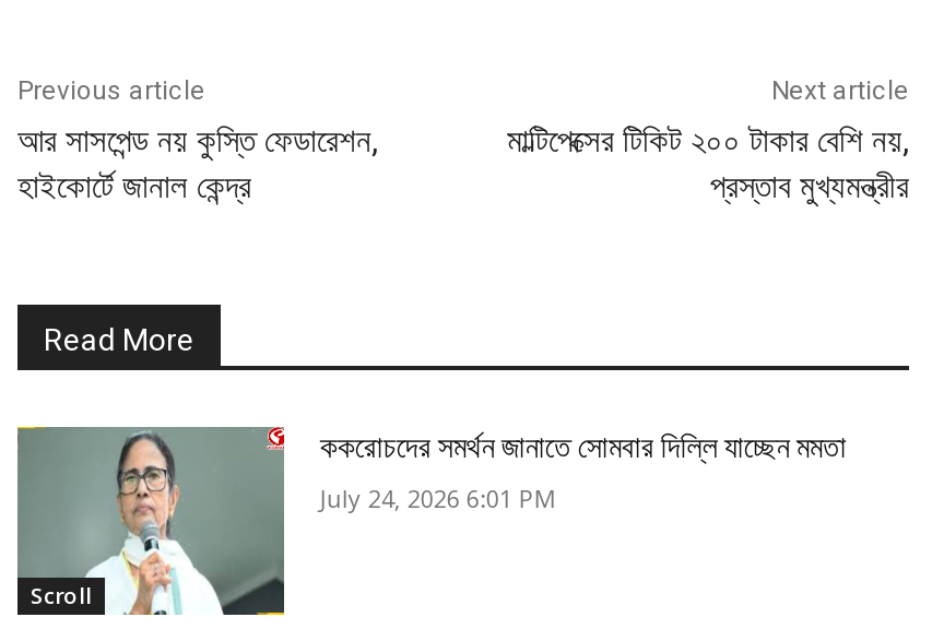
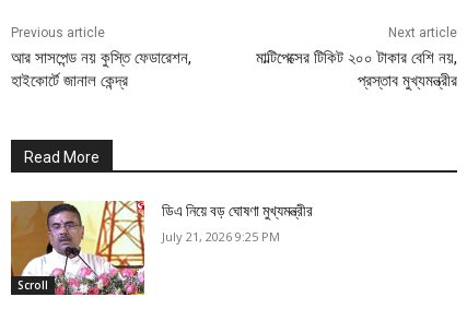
[15,425,847,617] [image] | ককরোচদের সমর্থন জানাতে সোমবার দিল্লি যাচ্ছেন মমতা -> [10,201,313,296] [image] | ডিএ নিয়ে বড় ঘোষণা মুখ্যমন্ত্রীর
[320,482,556,515] July 24, 2026 6:01 PM -> [162,228,280,245] July 21, 2026 9:25 PM

